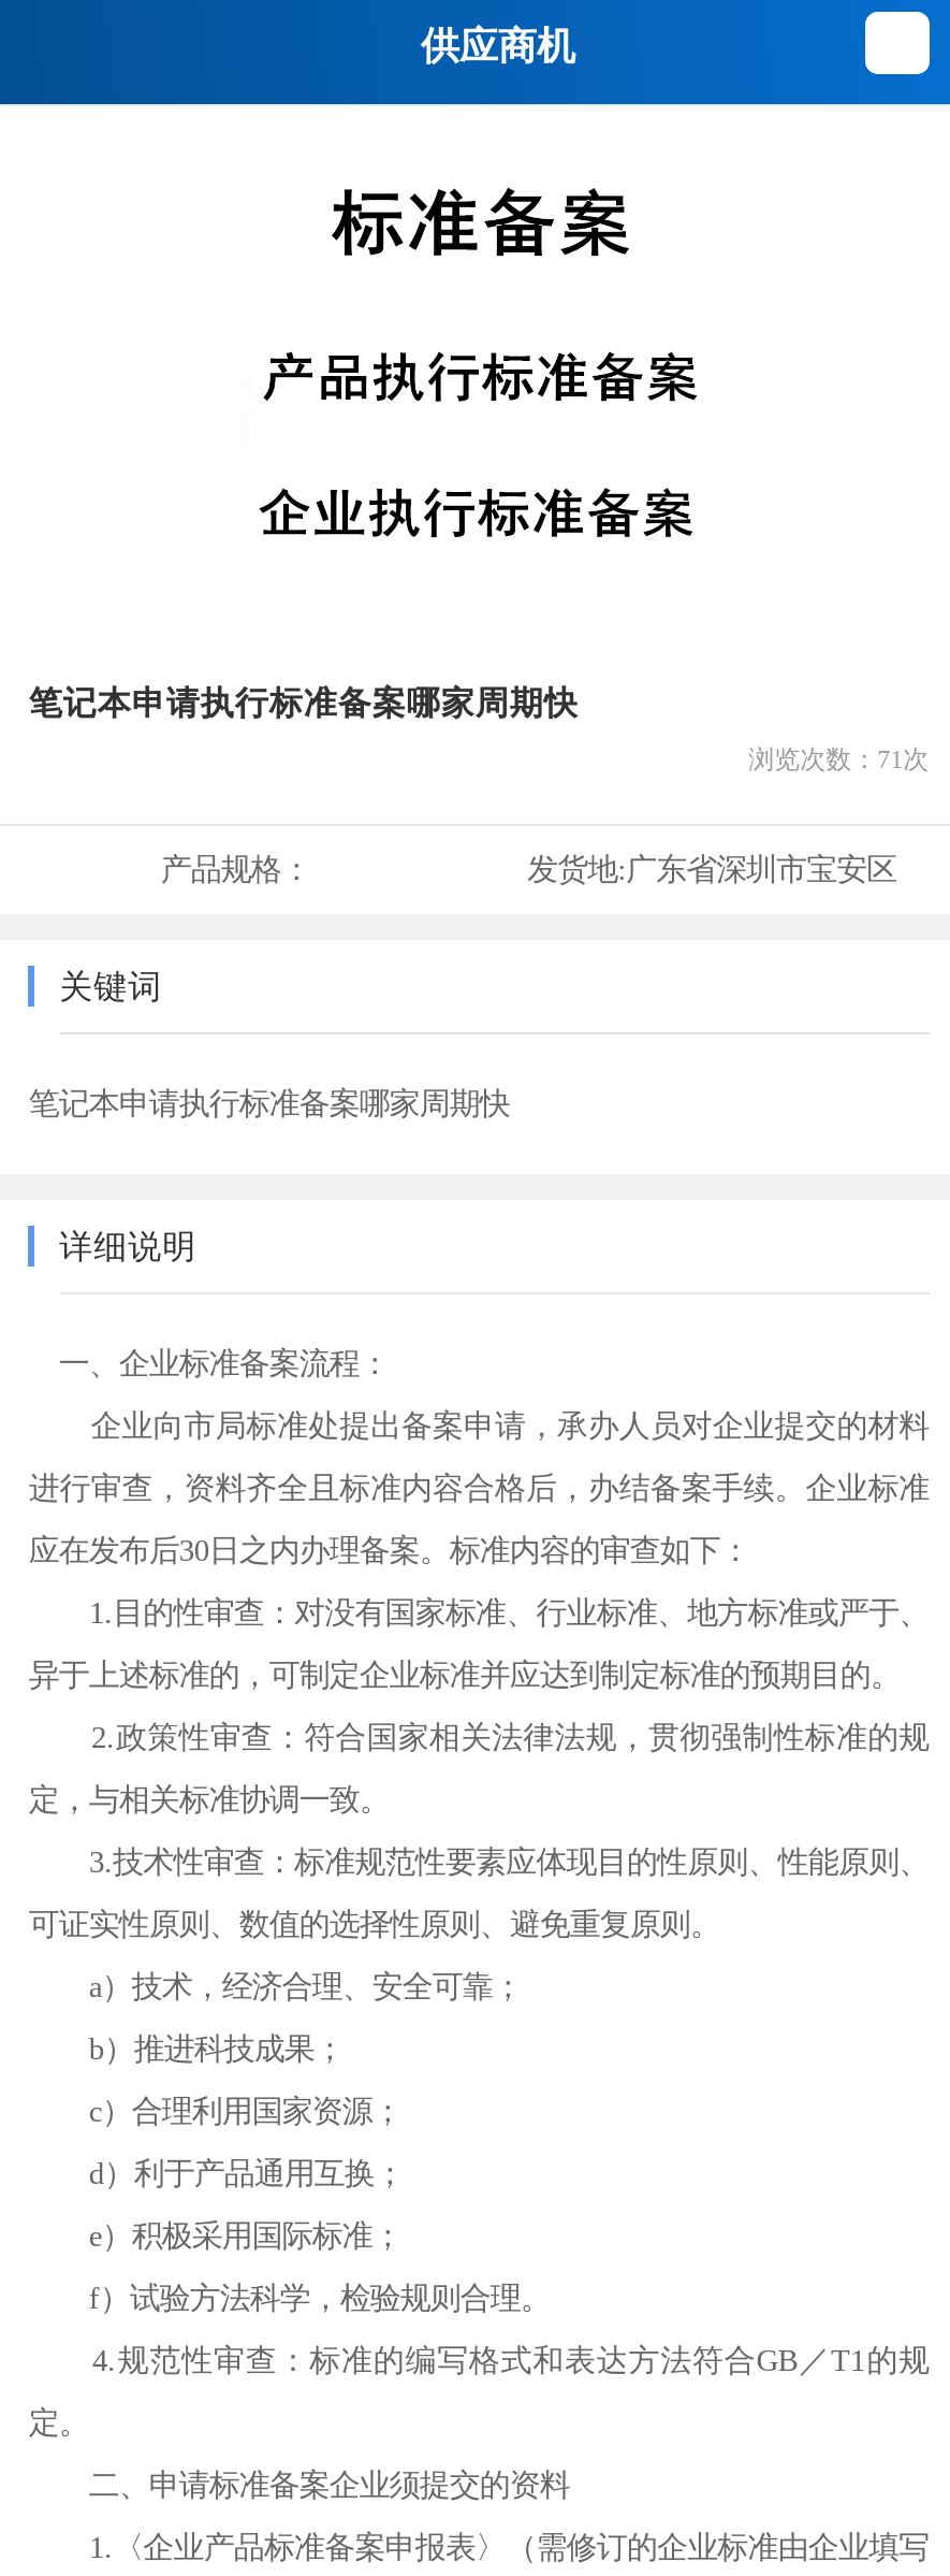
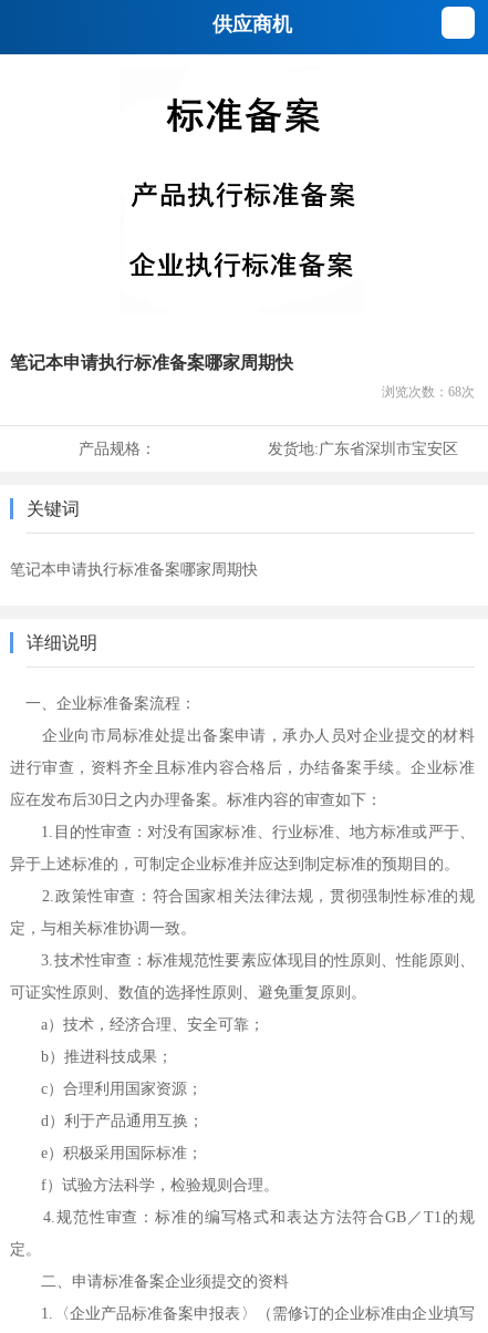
[749,744,929,774] 浏览次数：71次 -> [381,384,474,399] 浏览次数：68次

